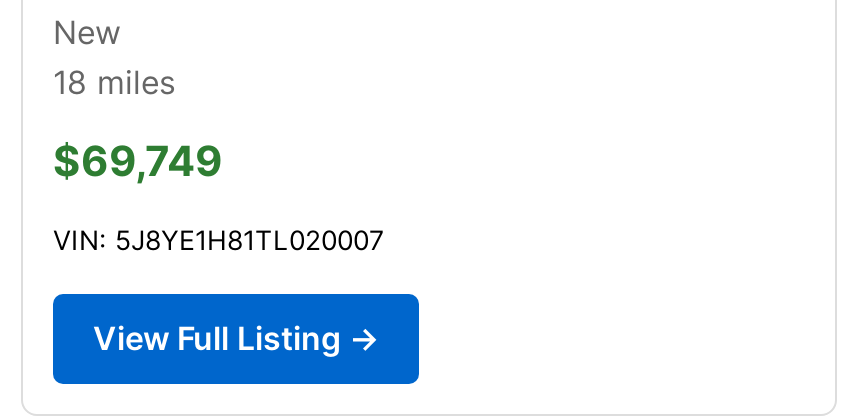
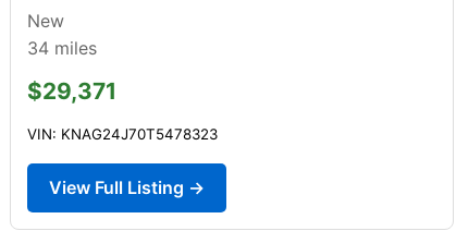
[53,62,175,102] 18 miles -> [27,37,97,59] 34 miles
[53,136,223,186] $69,749 -> [27,77,116,104] $29,371
[53,224,385,256] VIN: 5J8YE1H81TL020007 -> [27,125,218,143] VIN: KNAG24J70T5478323

